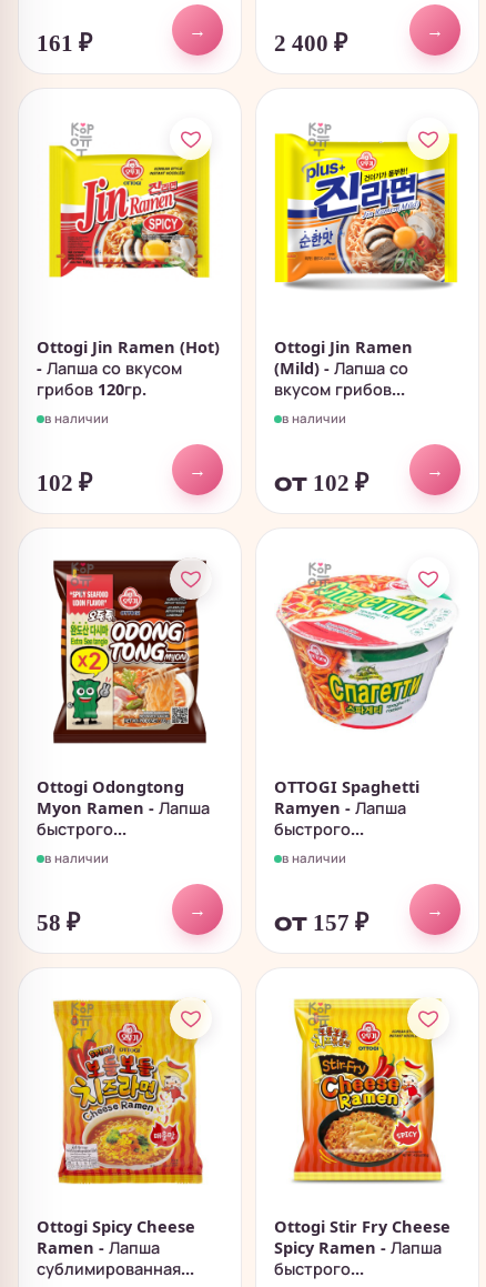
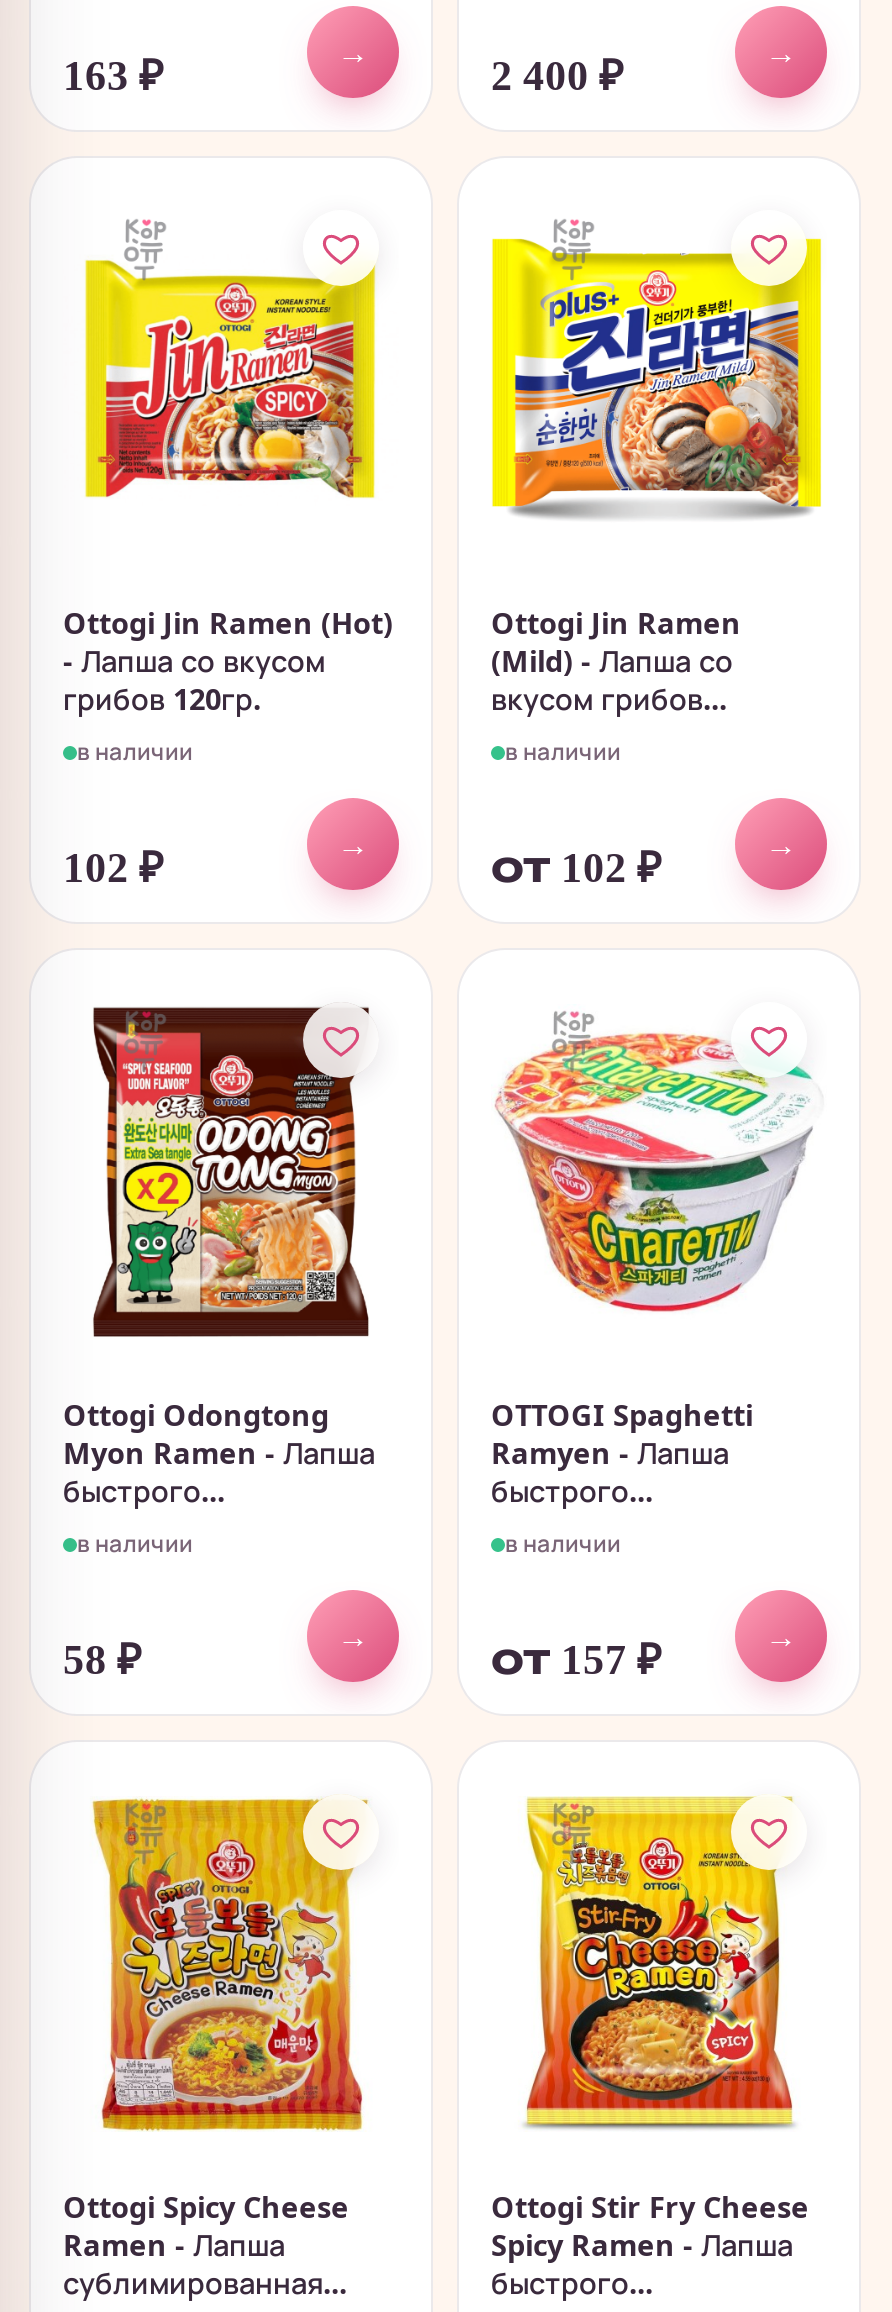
[37,30,92,57] 161 ₽ -> [63,52,163,100] 163 ₽

